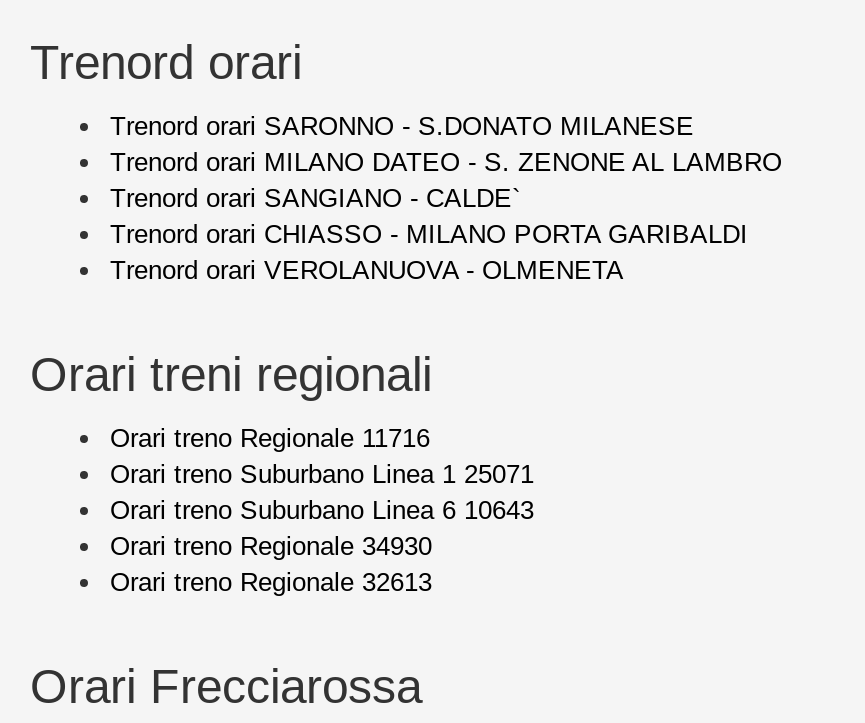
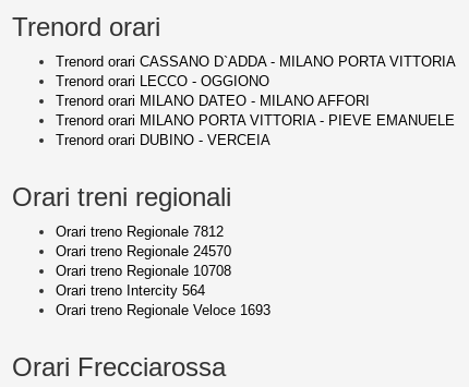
[110,110,782,284] Trenord orari SARONNO - S.DONATO MILANESE | Trenord orari MILANO DATEO - S. ZENONE AL LAMBRO | Trenord orari SANGIANO - CALDE` | Trenord orari CHIASSO - MILANO PORTA GARIBALDI | Trenord orari VEROLANUOVA - OLMENETA -> [56,53,456,148] Trenord orari CASSANO D`ADDA - MILANO PORTA VITTORIA | Trenord orari LECCO - OGGIONO | Trenord orari MILANO DATEO - MILANO AFFORI | Trenord orari MILANO PORTA VITTORIA - PIEVE EMANUELE | Trenord orari DUBINO - VERCEIA
[110,422,534,596] Orari treno Regionale 11716 | Orari treno Suburbano Linea 1 25071 | Orari treno Suburbano Linea 6 10643 | Orari treno Regionale 34930 | Orari treno Regionale 32613 -> [56,223,270,318] Orari treno Regionale 7812 | Orari treno Regionale 24570 | Orari treno Regionale 10708 | Orari treno Intercity 564 | Orari treno Regionale Veloce 1693

